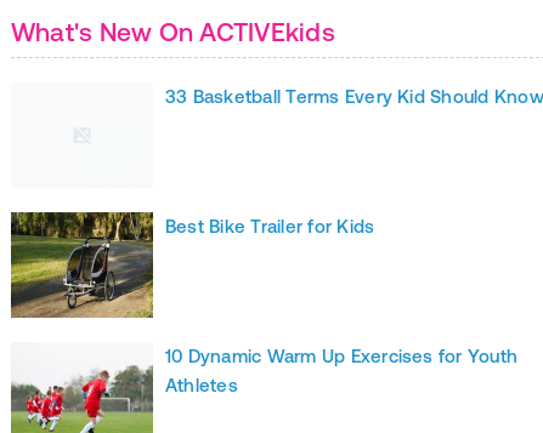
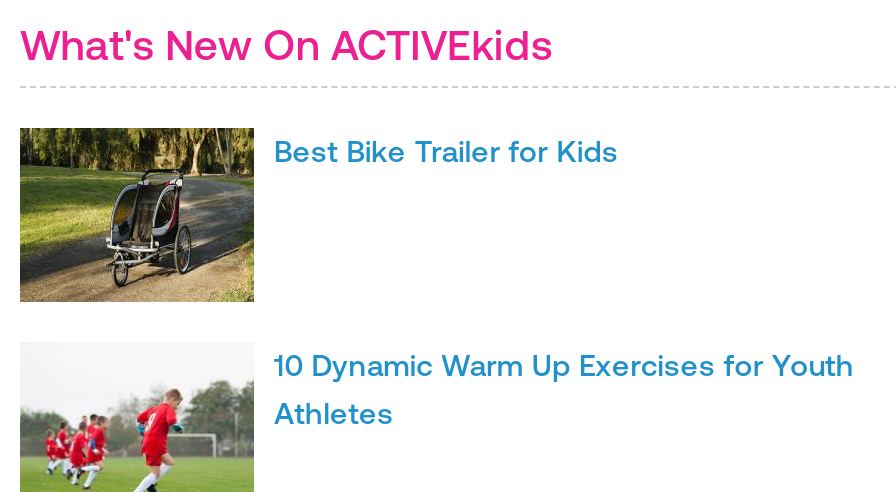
[165,86,543,106] 33 Basketball Terms Every Kid Should Know -> none

